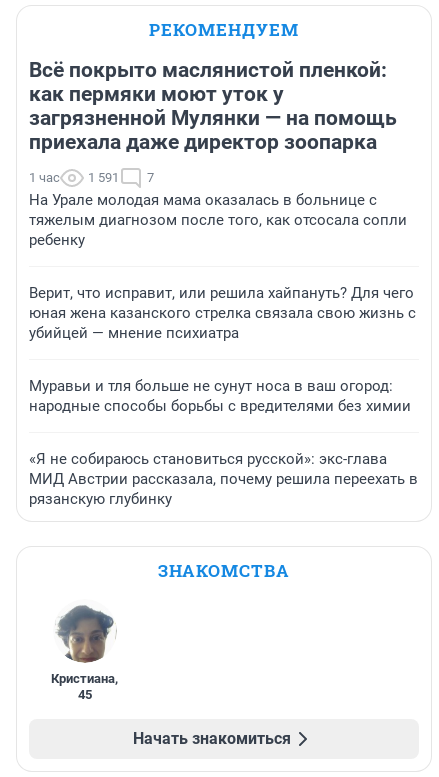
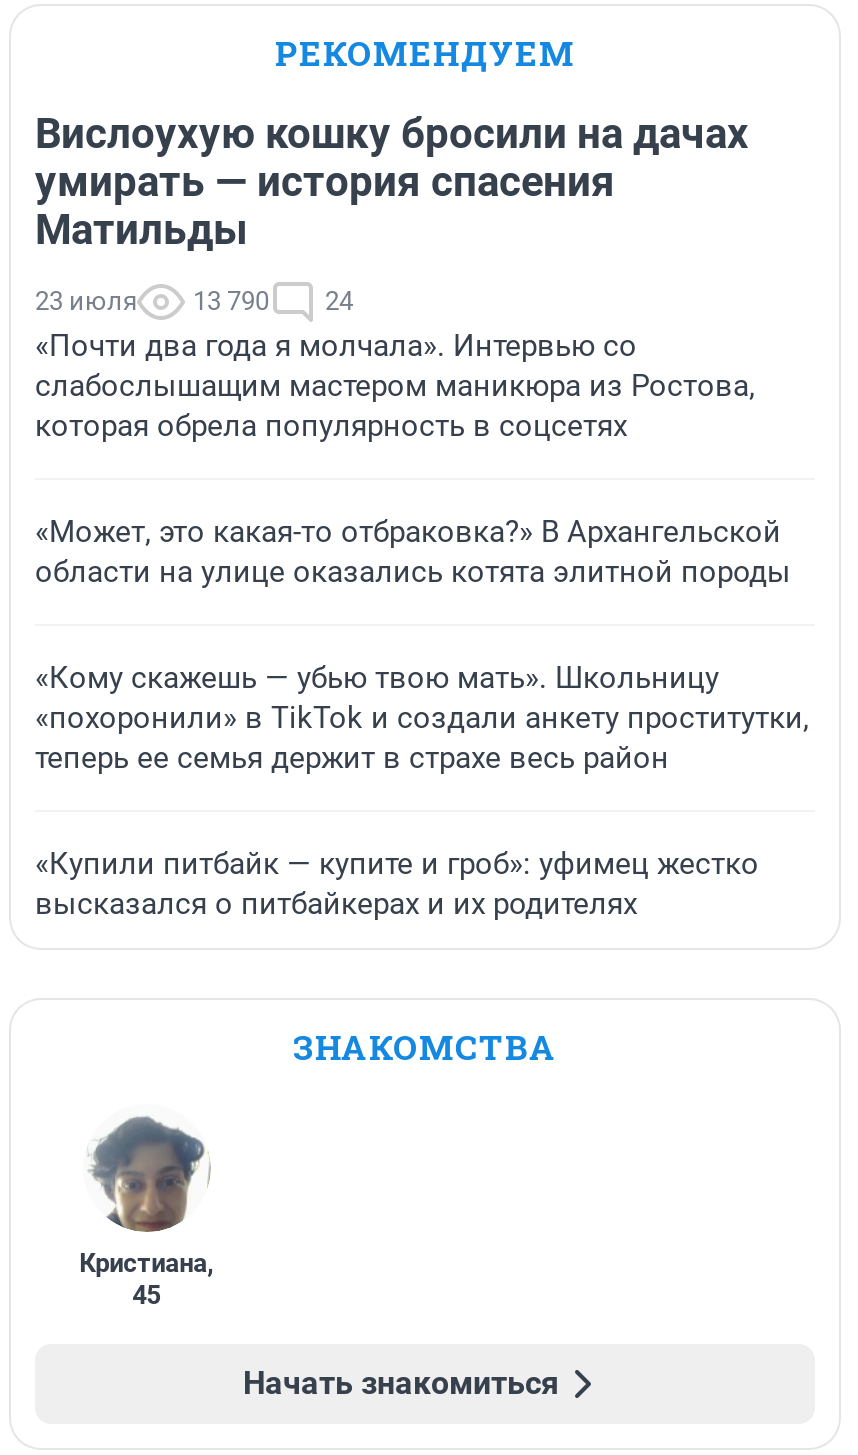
[29,58,397,154] Всё покрыто маслянистой пленкой: | как пермяки моют уток у | загрязненной Мулянки — на помощь | приехала даже директор зоопарка -> [35,109,749,253] Вислоухую кошку бросили на дачах | умирать — история спасения | Матильды
[29,170,407,249] 1 час | 1 591 | 7 | На Урале молодая мама оказалась в больнице с | тяжелым диагнозом после того, как отсосала сопли | ребенку -> [35,285,755,443] 23 июля | 13 790 | 24 | «Почти два года я молчала». Интервью со | слабослышащим мастером маникюра из Ростова, | которая обрела популярность в соцсетях
[29,284,416,342] Верит, что исправит, или решила хайпануть? Для чего | юная жена казанского стрелка связала свою жизнь с | убийцей — мнение психиатра -> [35,513,791,589] «Может, это какая-то отбраковка?» В Архангельской | области на улице оказались котята элитной породы
[29,377,411,415] Муравьи и тля больше не сунут носа в ваш огород: | народные способы борьбы с вредителями без химии -> [35,659,809,775] «Кому скажешь — убью твою мать». Школьницу | «похоронили» в TikTok и создали анкету проститутки, | теперь ее семья держит в страхе весь район
[29,450,418,508] «Я не собираюсь становиться русской»: экс-глава | МИД Австрии рассказала, почему решила переехать в | рязанскую глубинку -> [35,845,759,921] «Купили питбайк — купите и гроб»: уфимец жестко | высказался о питбайкерах и их родителях

